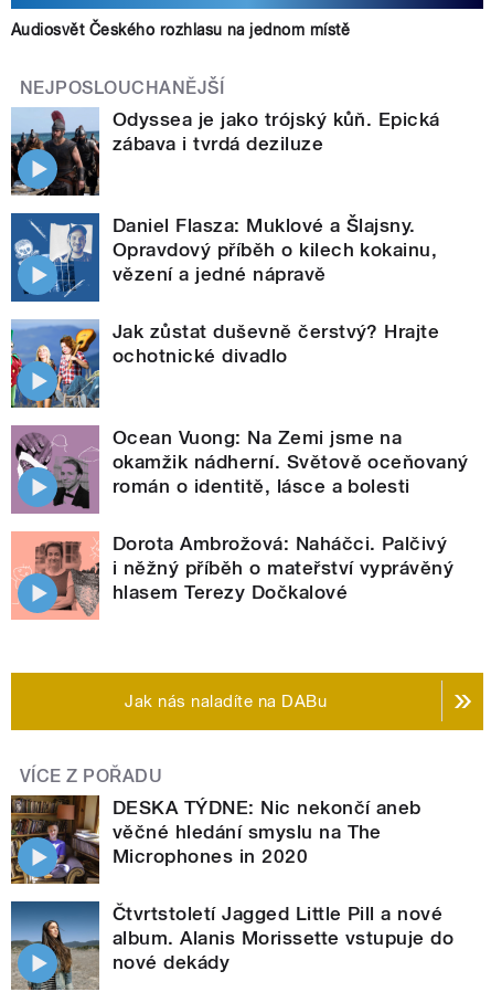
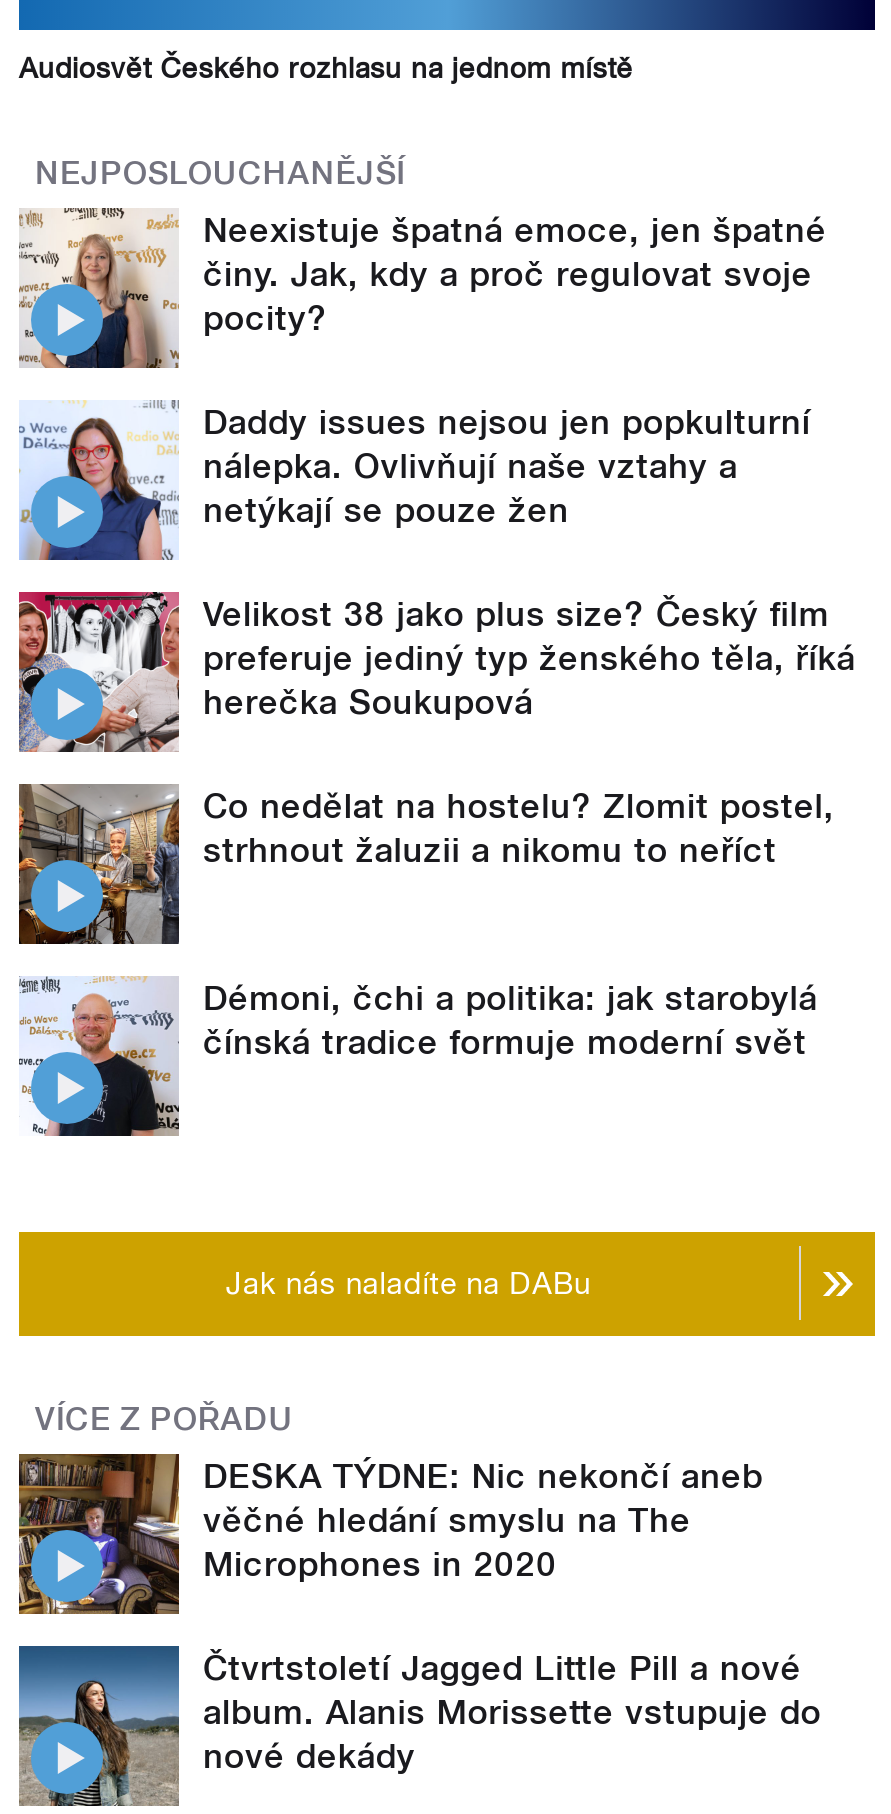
[10,107,440,196] [image] | Odyssea je jako trójský kůň. Epická | zábava i tvrdá deziluze -> [19,206,827,370] [image] | Neexistuje špatná emoce, jen špatné | činy. Jak, kdy a proč regulovat svoje | pocity?
[10,212,437,303] [image] | Daniel Flasza: Muklové a Šlajsny. | Opravdový příběh o kilech kokainu, | vězení a jedné nápravě -> [19,400,811,562] [image] | Daddy issues nejsou jen popkulturní | nálepka. Ovlivňují naše vztahy a | netýkají se pouze žen
[10,319,439,409] [image] | Jak zůstat duševně čerstvý? Hrajte | ochotnické divadlo -> [17,590,855,754] [image] | Velikost 38 jako plus size? Český film | preferuje jediný typ ženského těla, říká | herečka Soukupová
[11,425,469,514] [image] | Ocean Vuong: Na Zemi jsme na | okamžik nádherní. Světově oceňovaný | román o identitě, lásce a bolesti -> [17,782,835,946] [image] | Co nedělat na hostelu? Zlomit postel, | strhnout žaluzii a nikomu to neříct
[10,531,454,621] [image] | Dorota Ambrožová: Naháčci. Palčivý | i něžný příběh o mateřství vyprávěný | hlasem Terezy Dočkalové -> [17,976,817,1138] [image] | Démoni, čchi a politika: jak starobylá | čínská tradice formuje moderní svět

